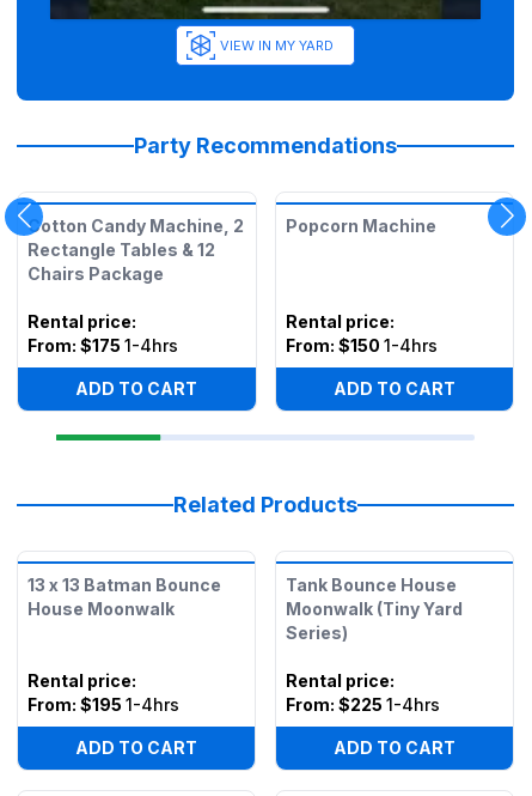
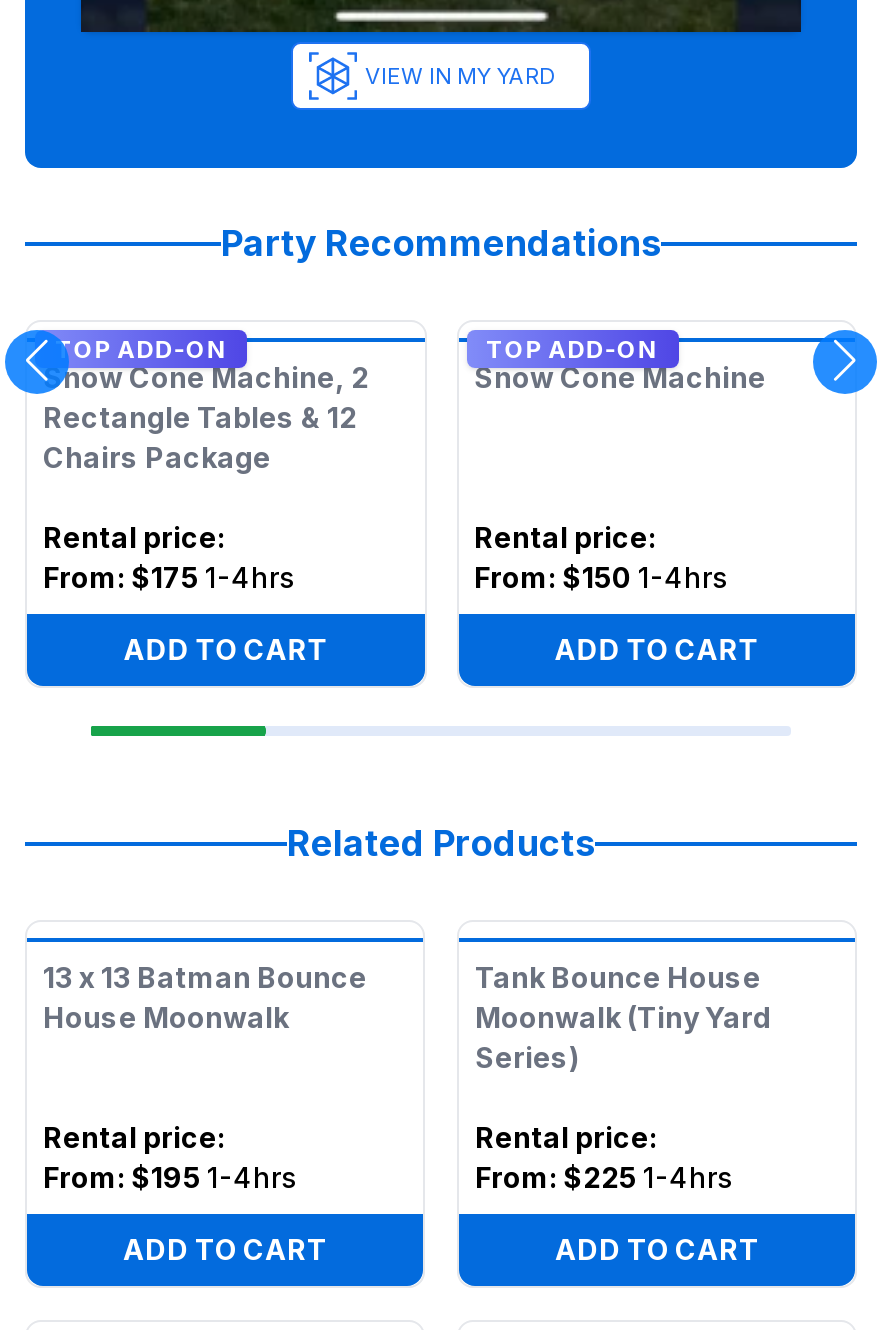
[27,215,244,236] Cotton Candy Machine, 2 -> [43,334,369,394] TOP ADD-ON | Snow Cone Machine, 2
[285,215,436,236] Popcorn Machine -> [474,334,766,394] TOP ADD-ON | Snow Cone Machine

